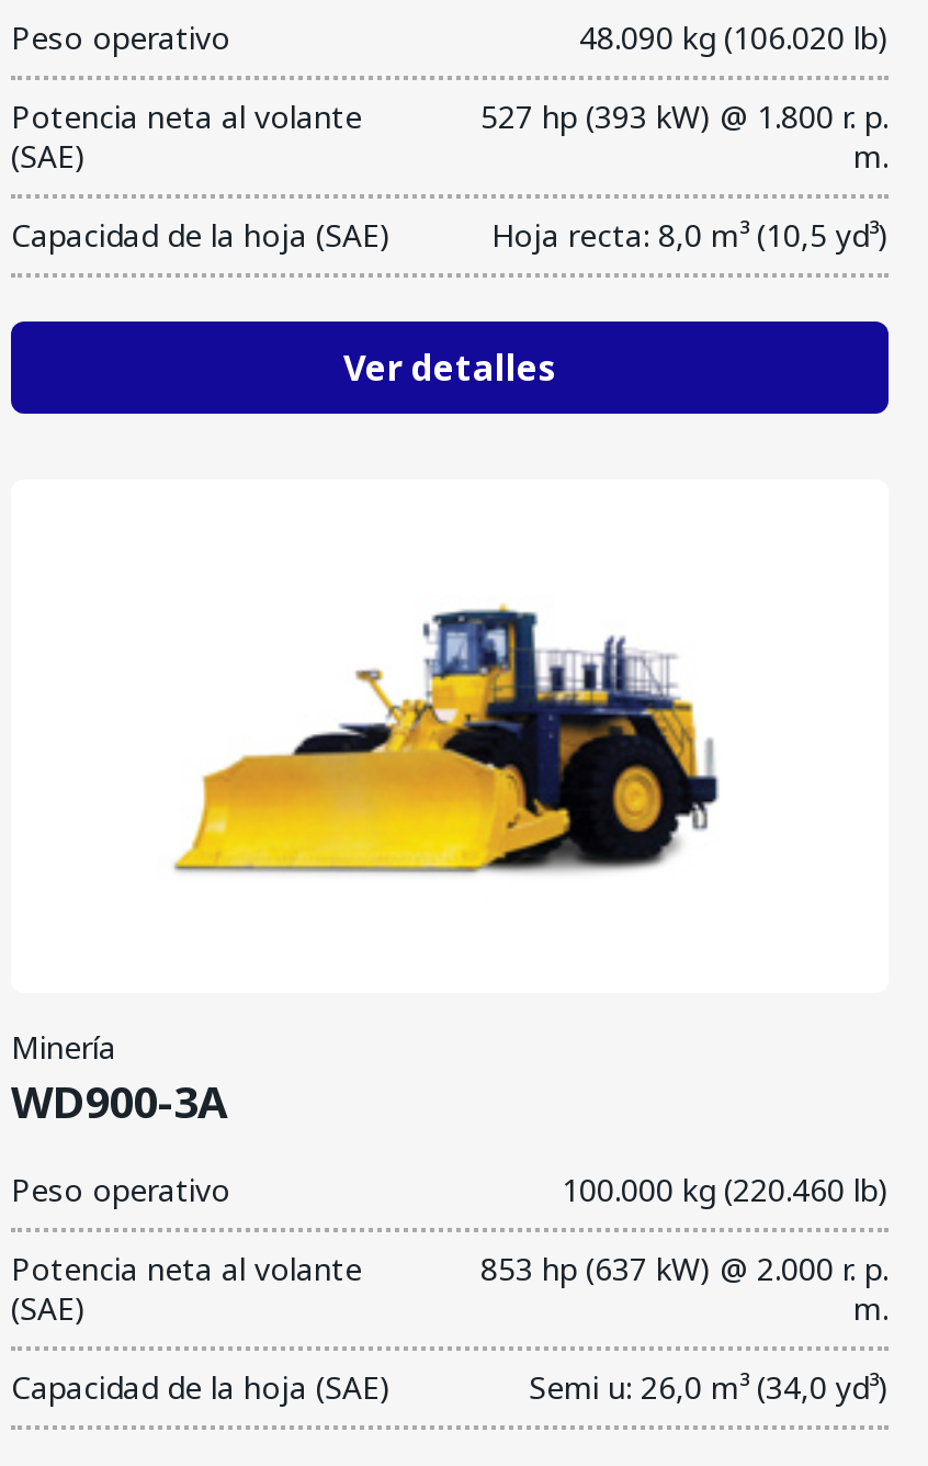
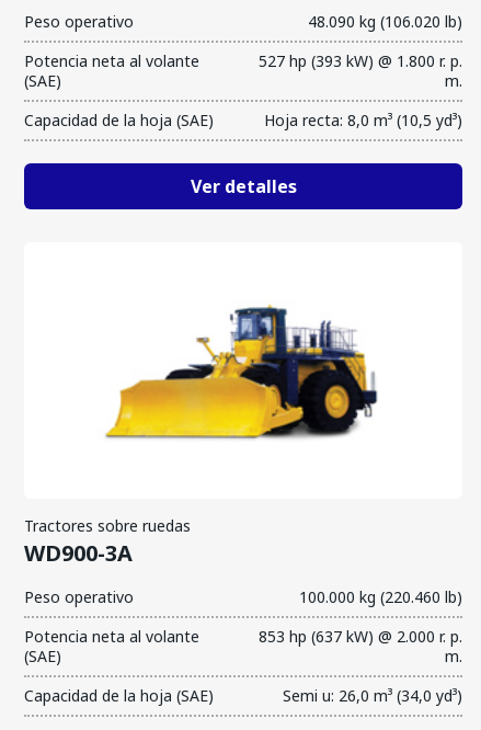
[11,1027,116,1068] Minería -> [24,515,191,536] Tractores sobre ruedas

